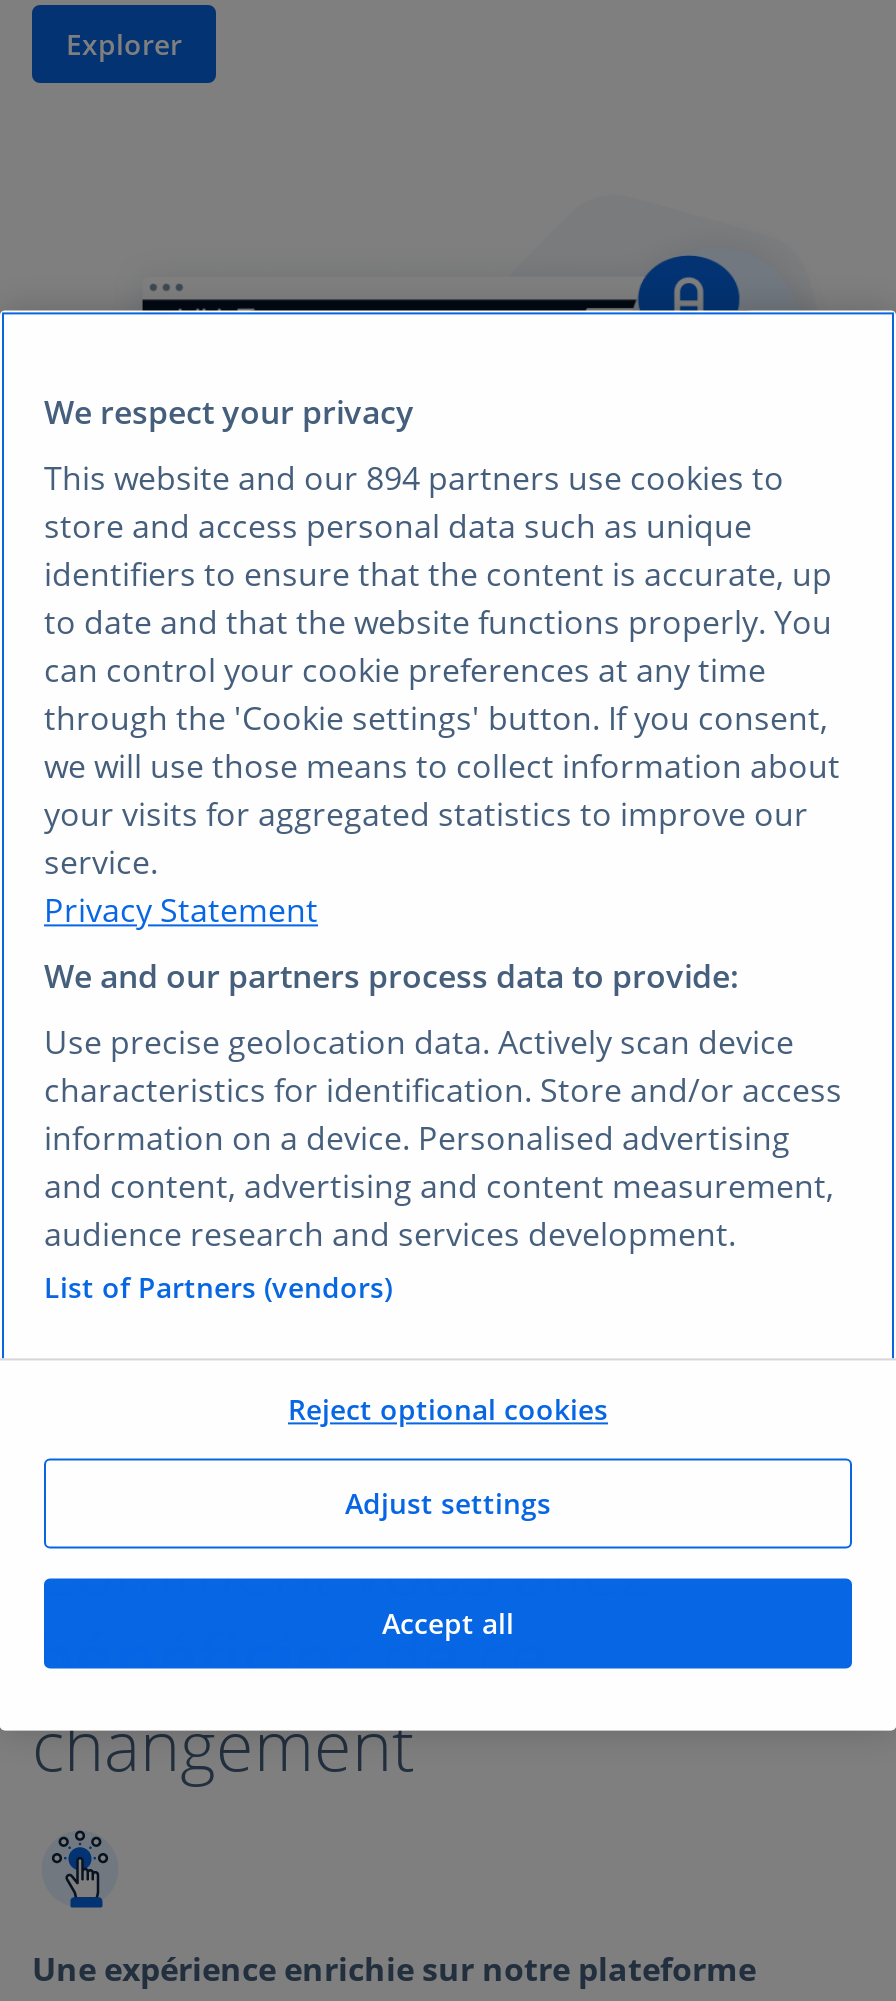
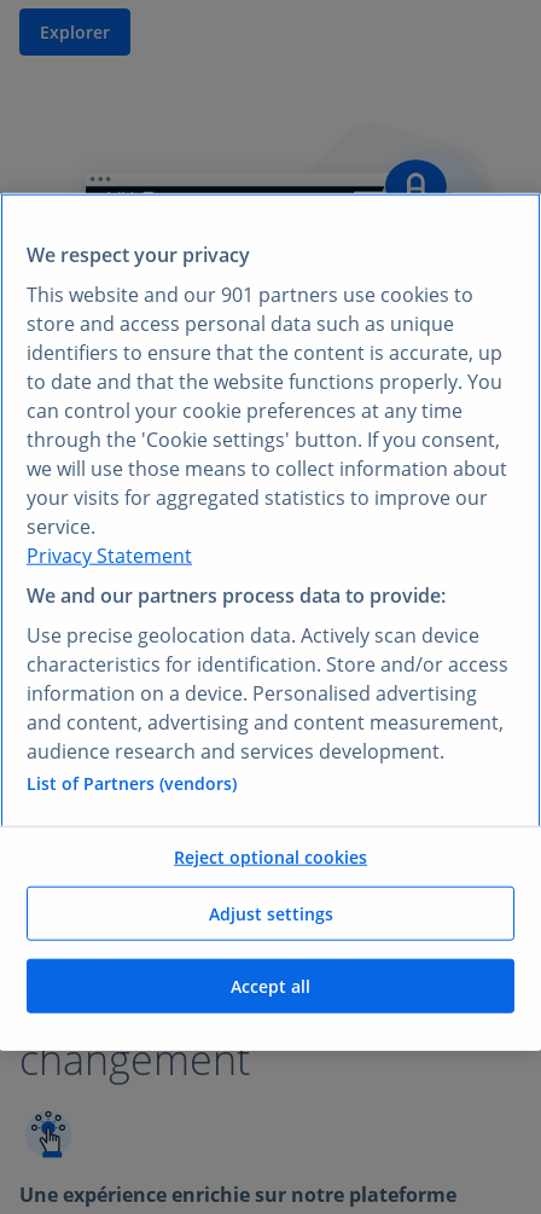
[44,457,784,501] This website and our 894 partners use cookies to -> [27,281,473,308] This website and our 901 partners use cookies to

